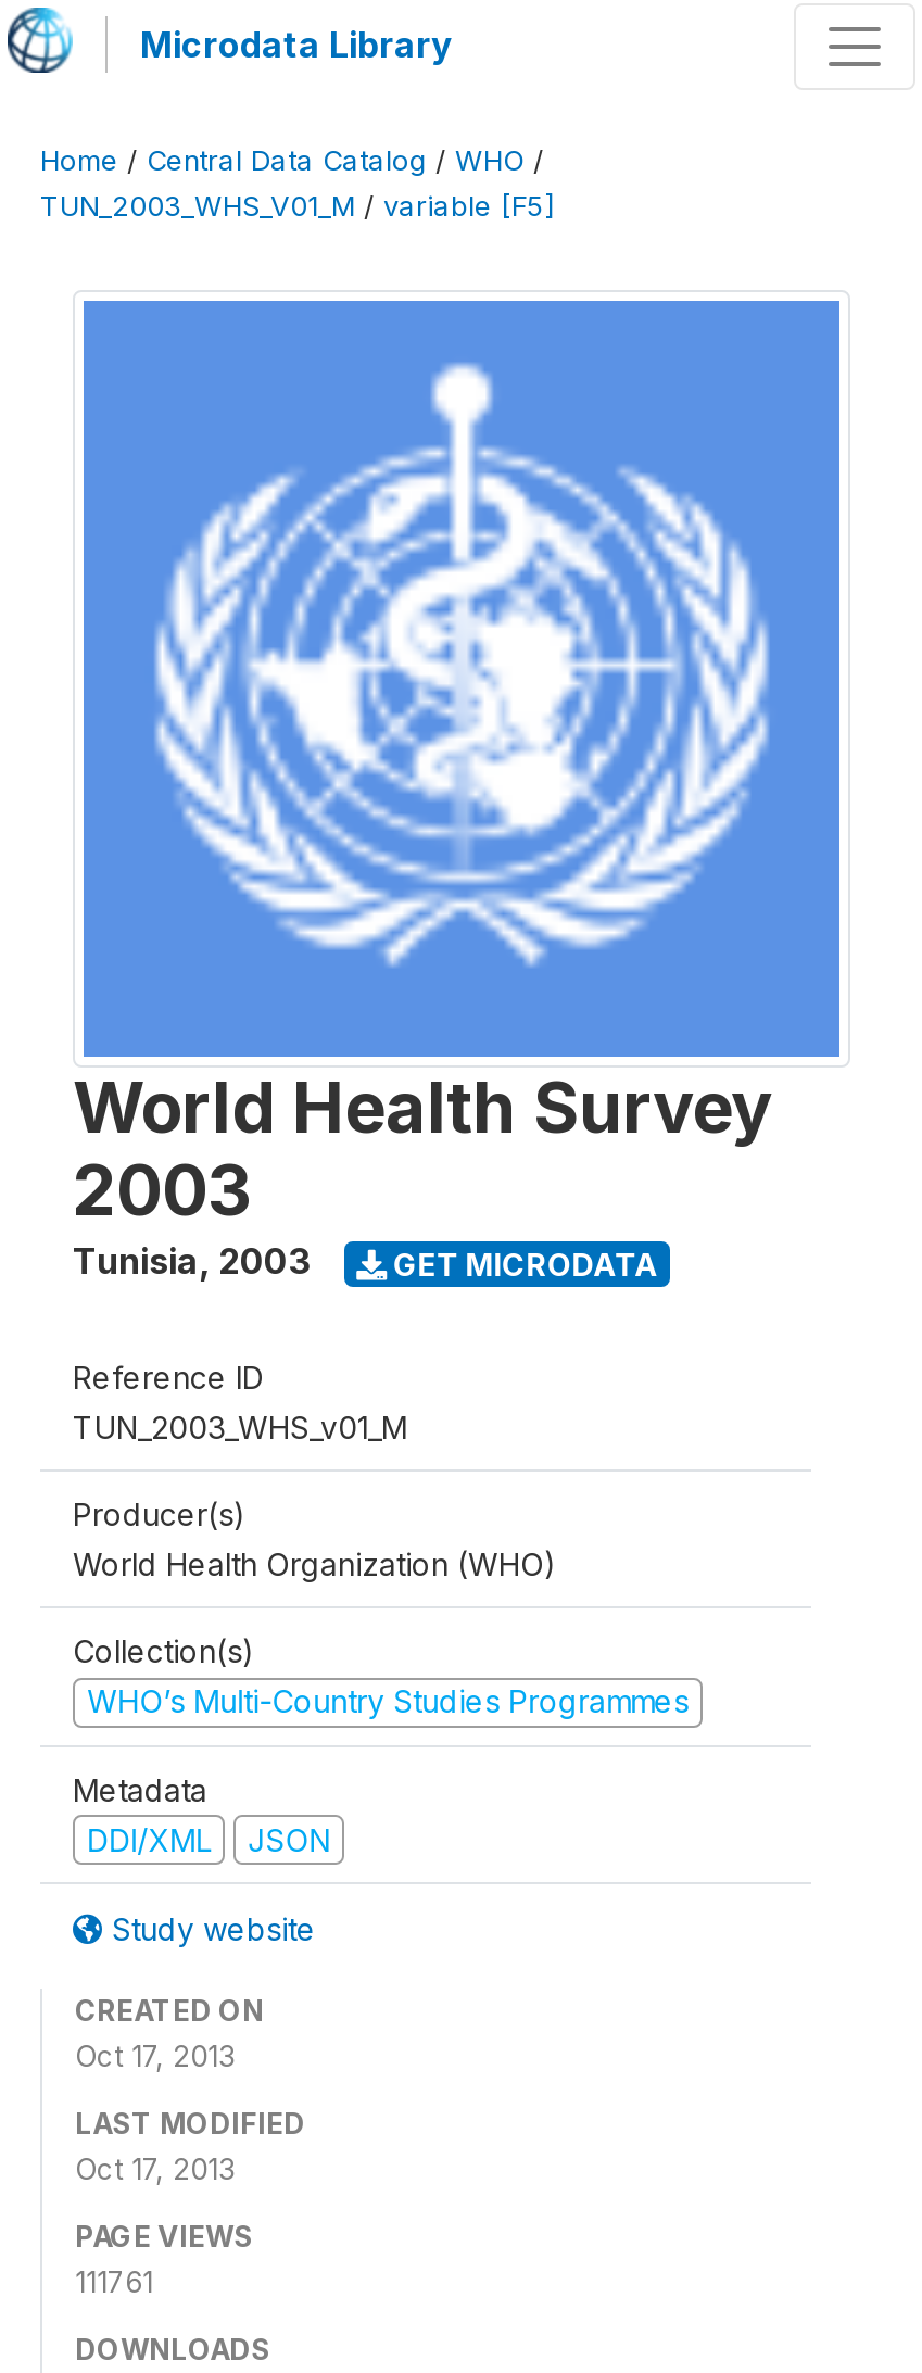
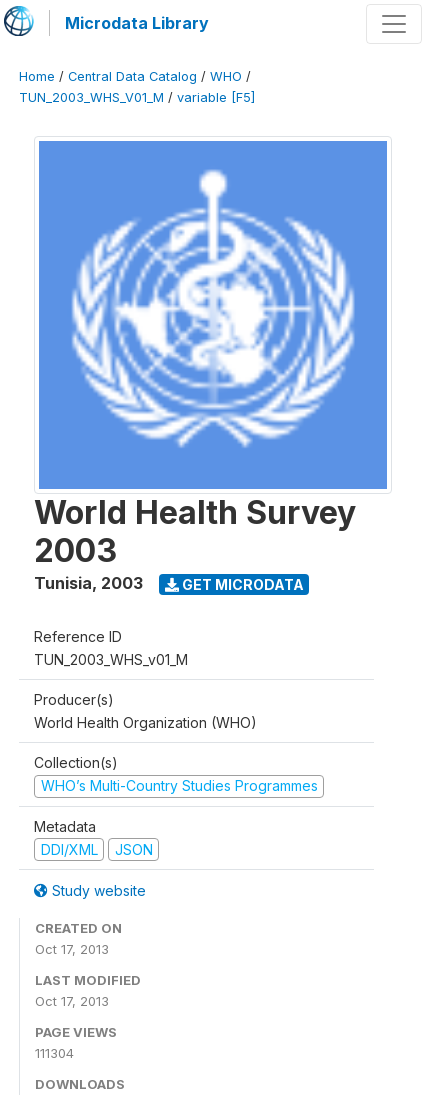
[75,2264,153,2299] 111761 -> [35,1045,74,1061] 111304

